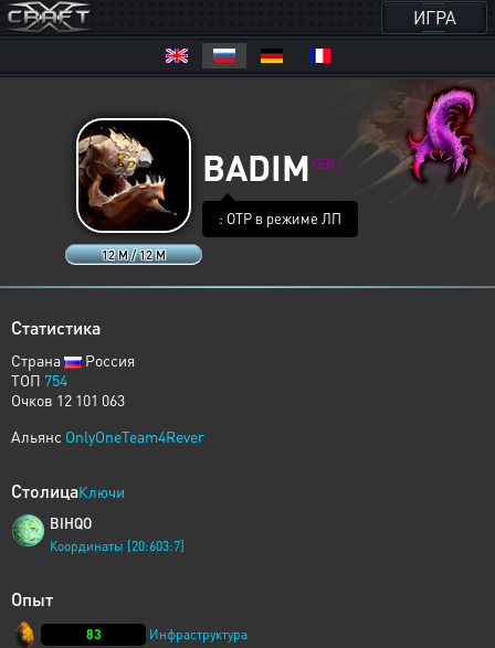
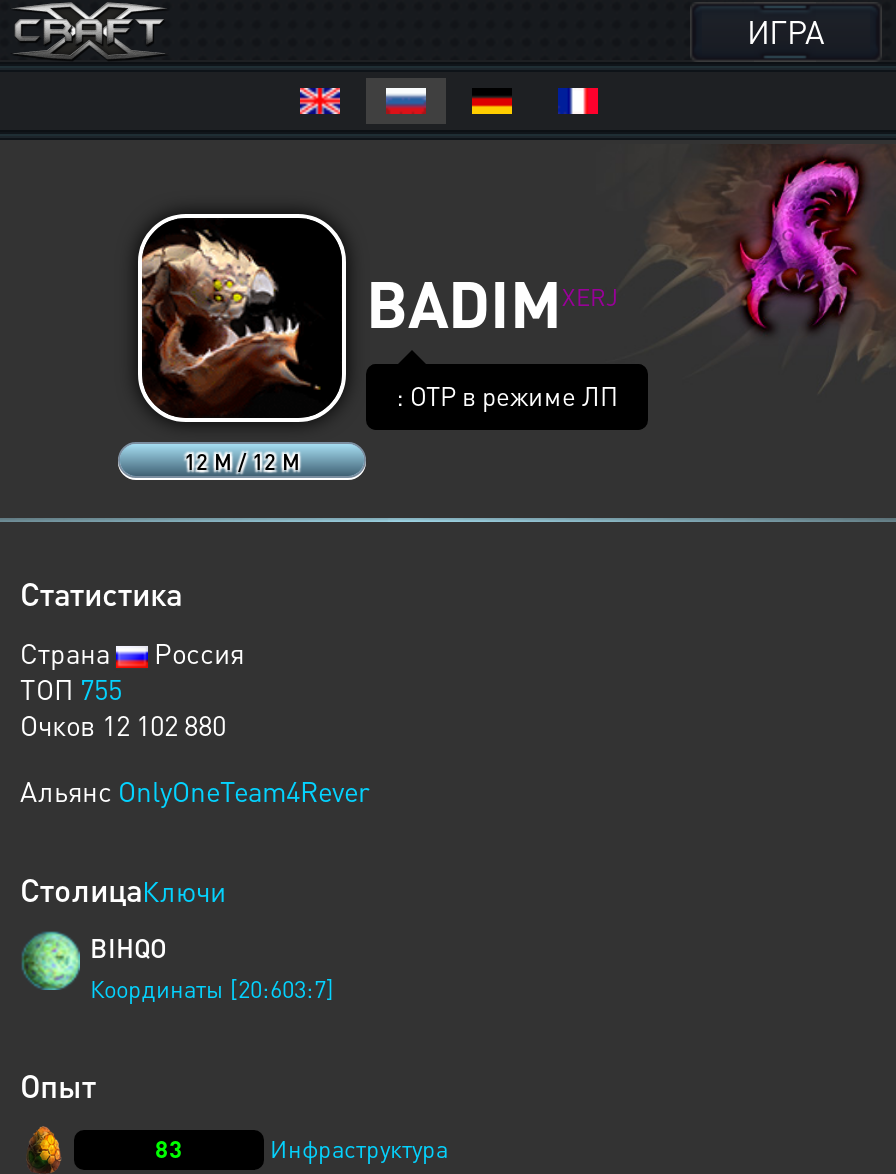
[11,370,67,390] ТОП 754 -> [20,670,122,706] ТОП 755
[11,390,125,410] Очков 12 101 063 -> [20,706,226,742] Очков 12 102 880

